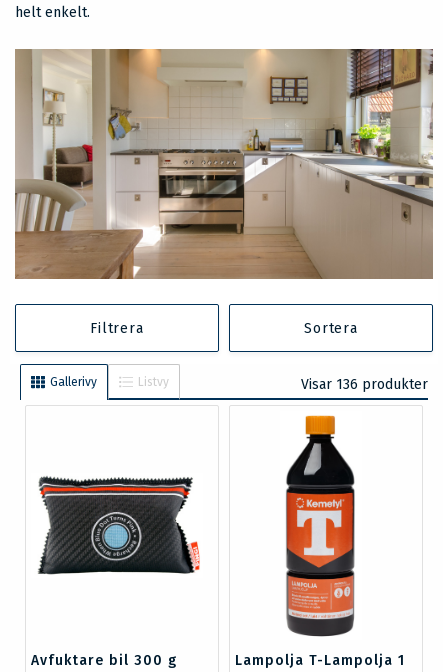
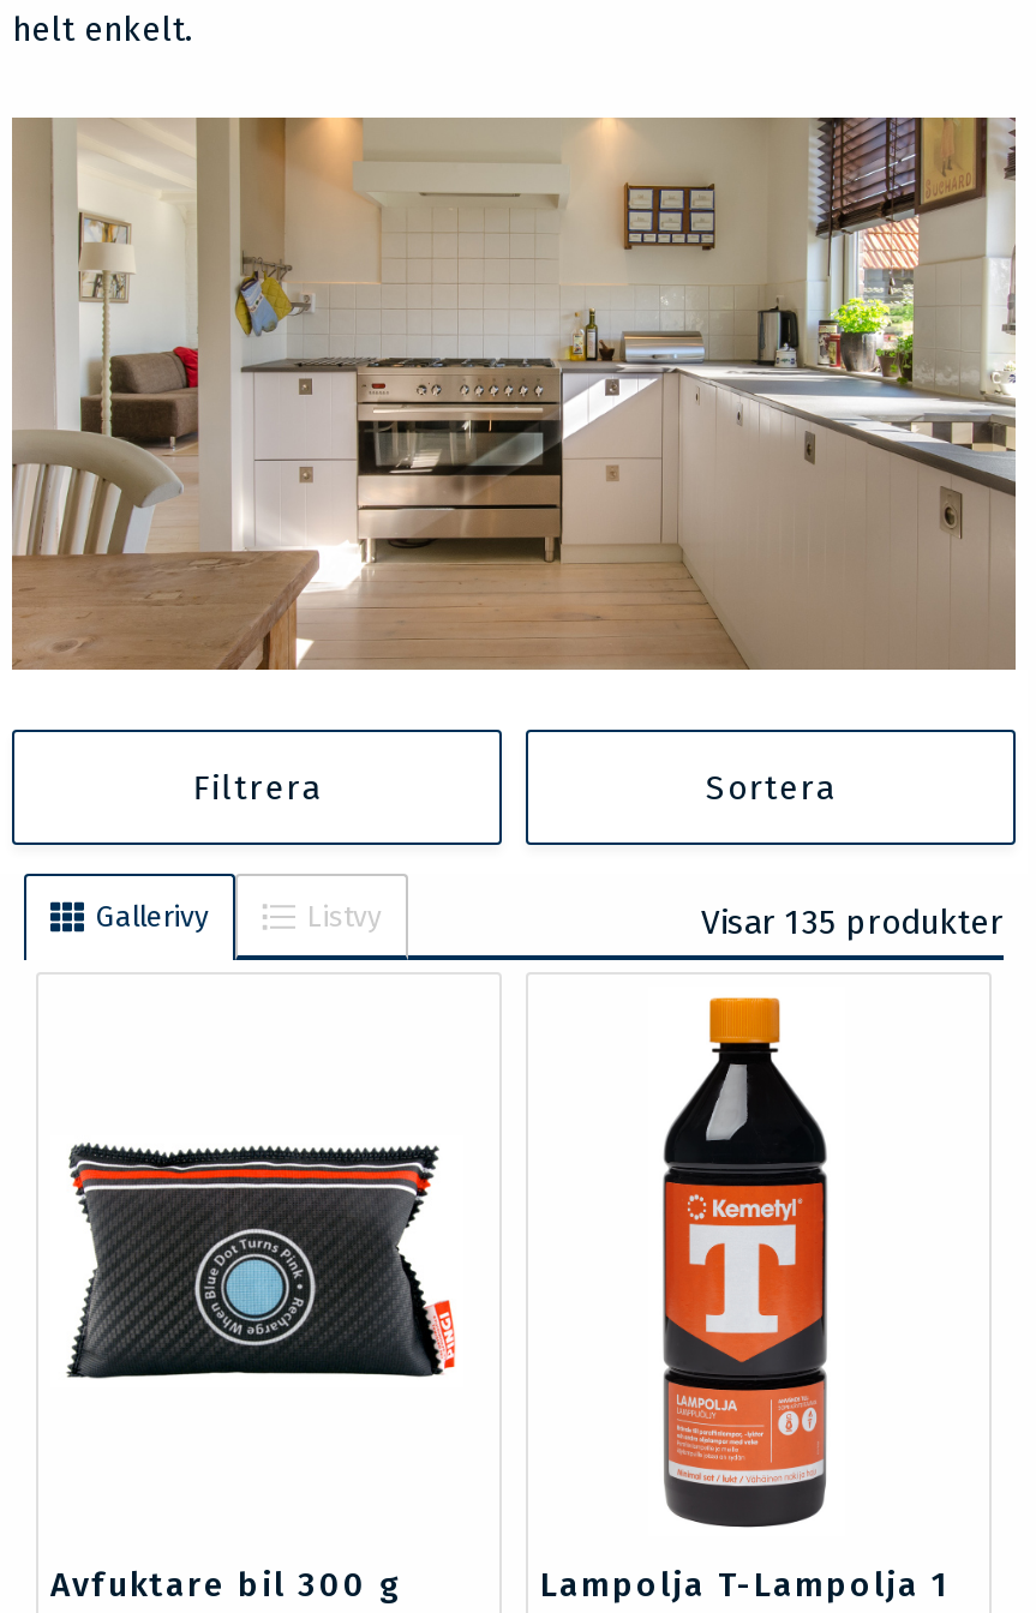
[301,376,428,393] Visar 136 produkter -> [701,903,1004,943] Visar 135 produkter

